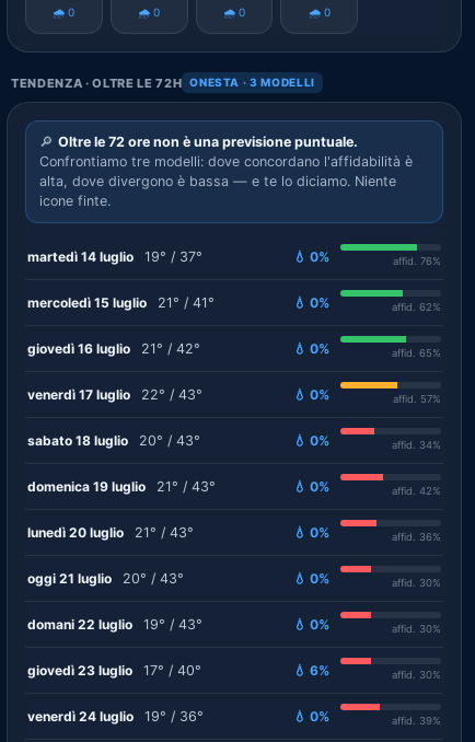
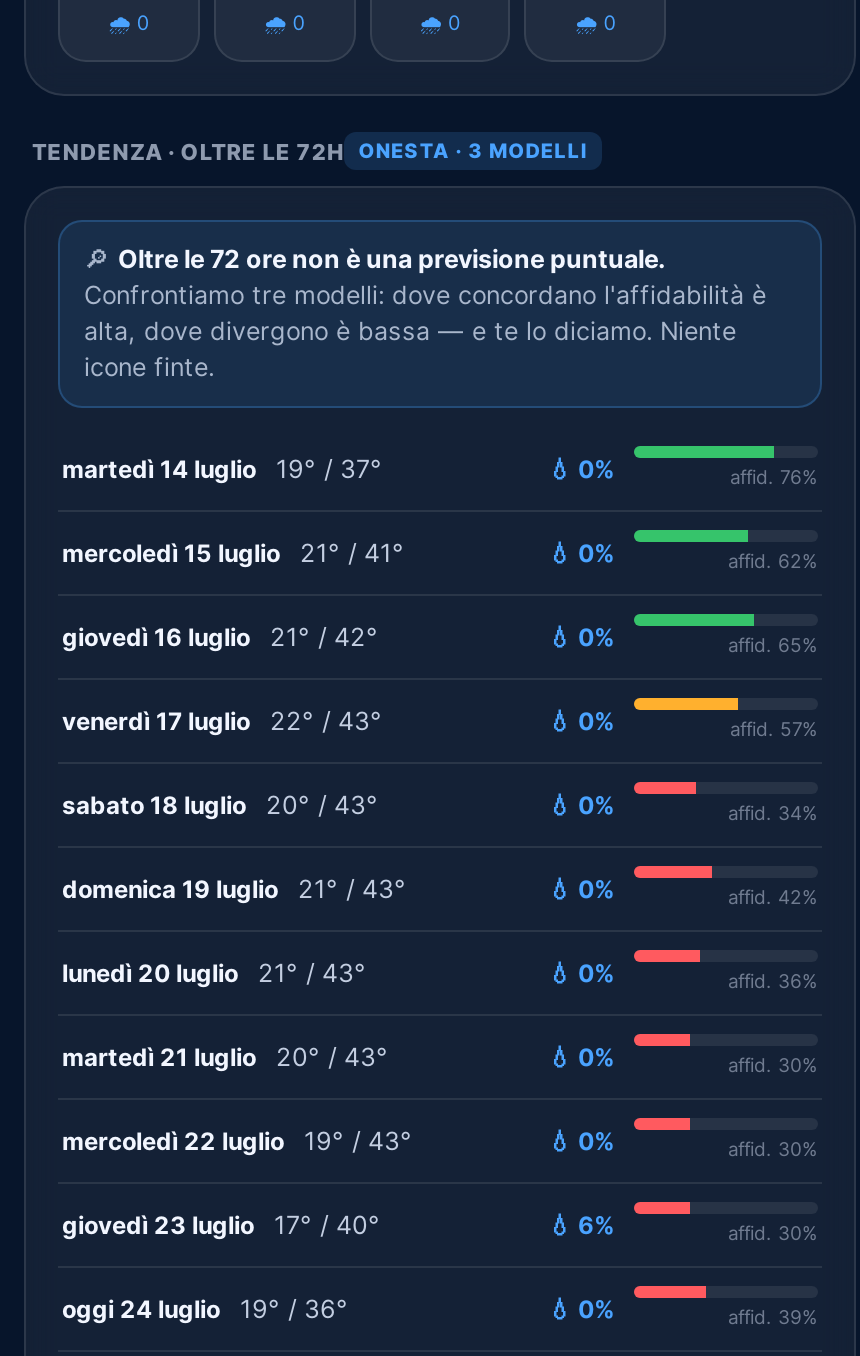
[27,570,112,586] oggi 21 luglio -> [62,1041,256,1071] martedì 21 luglio
[27,616,132,632] domani 22 luglio -> [62,1125,284,1155] mercoledì 22 luglio
[27,708,134,724] venerdì 24 luglio -> [62,1293,220,1323] oggi 24 luglio

